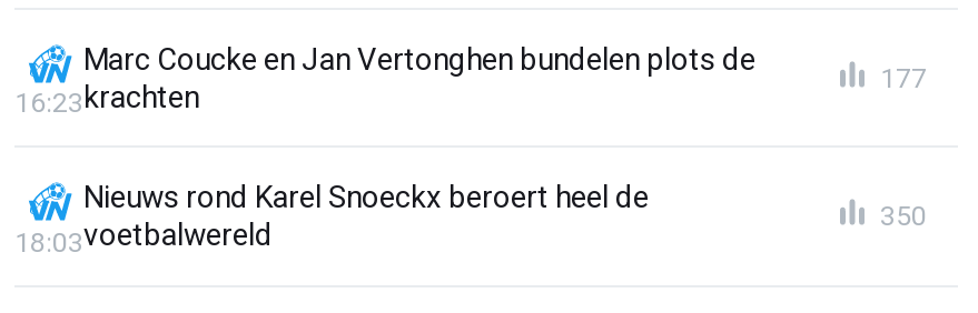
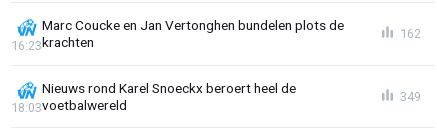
[873,60,927,93] 177 -> [397,26,421,41] 162
[873,199,927,232] 350 -> [397,89,421,104] 349

